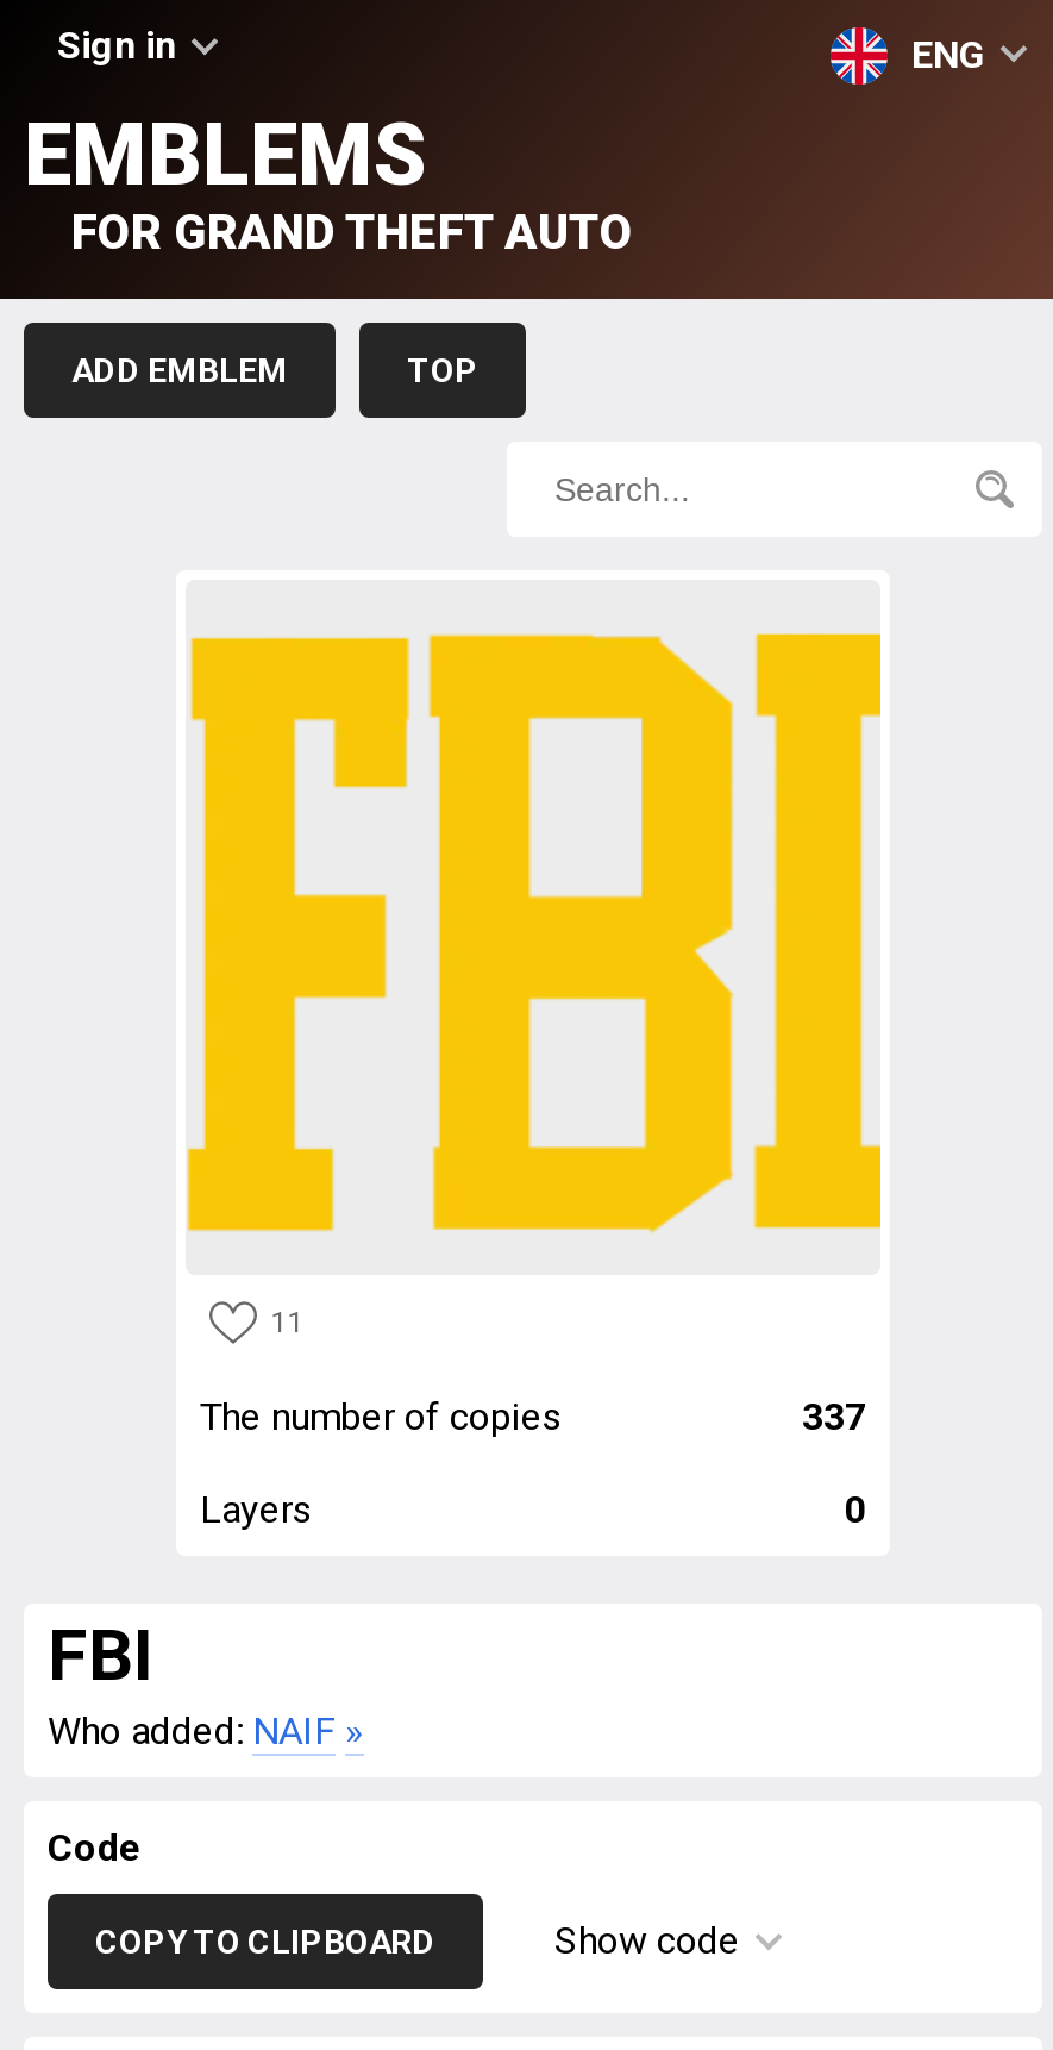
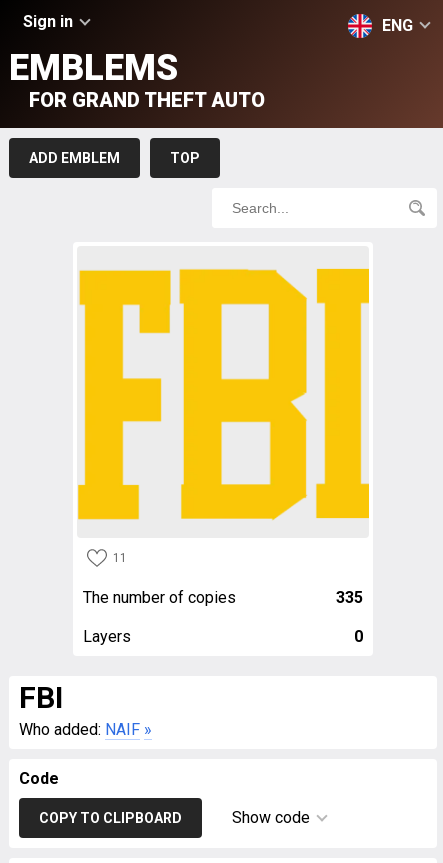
[802,1394,866,1439] 337 -> [336,588,363,607] 335

